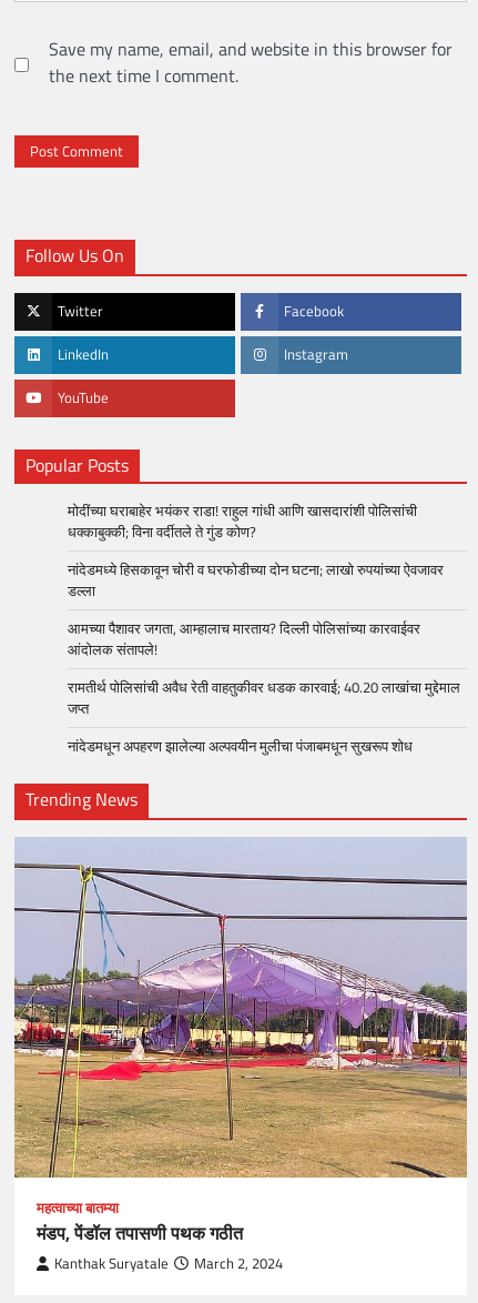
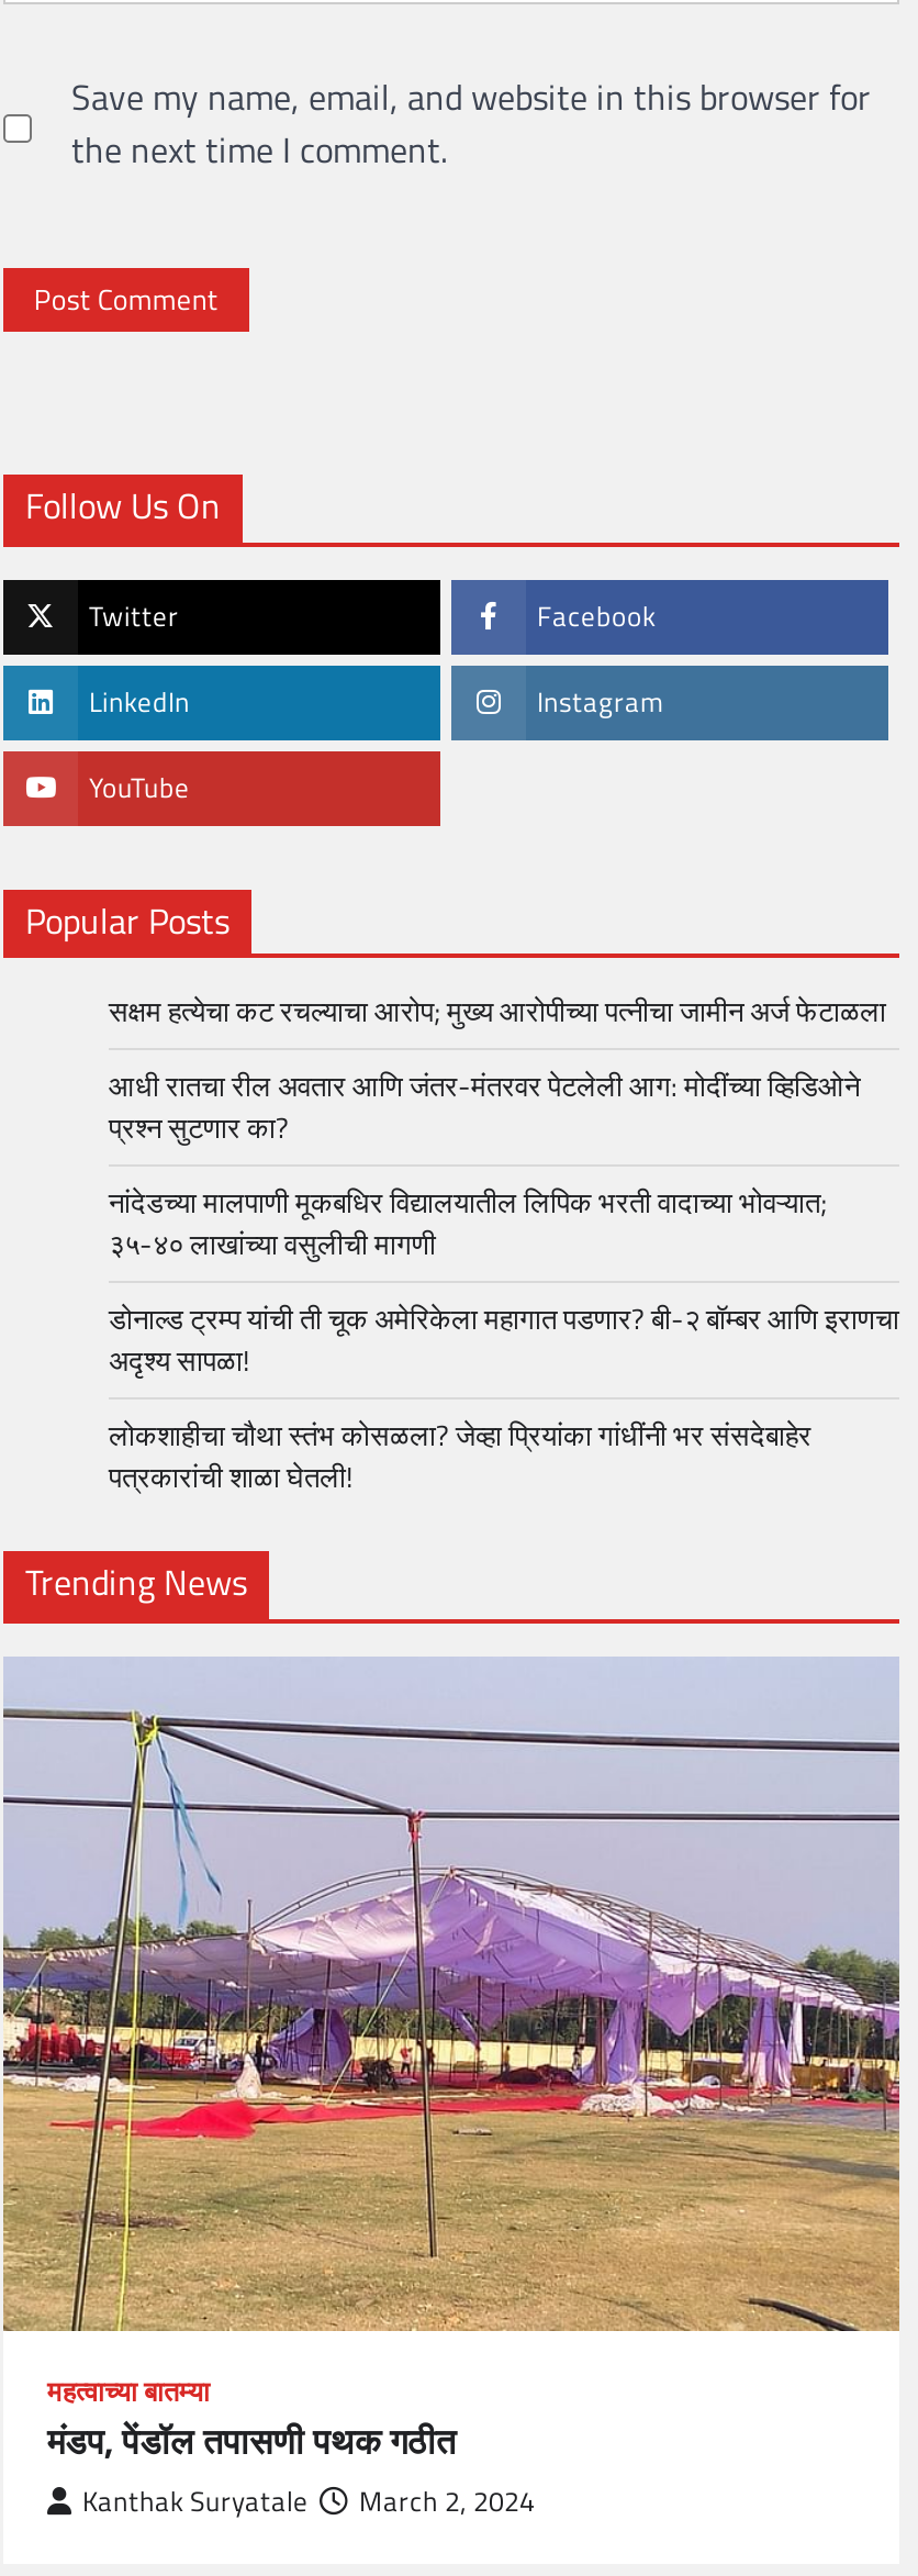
[68,499,417,543] मोदींच्या घराबाहेर भयंकर राडा! राहुल गांधी आणि खासदारांशी पोलिसांची | धक्काबुक्की; विना वर्दीतले ते गुंड कोण? -> [109,989,886,1033] सक्षम हत्येचा कट रचल्याचा आरोप; मुख्य आरोपीच्या पत्नीचा जामीन अर्ज फेटाळला
[68,558,444,602] नांदेडमध्ये हिसकावून चोरी व घरफोडीच्या दोन घटना; लाखो रुपयांच्या ऐवजावर | डल्ला -> [109,1063,860,1149] आधी रातचा रील अवतार आणि जंतर-मंतरवर पेटलेली आग: मोदींच्या व्हिडिओने | प्रश्न सुटणार का?
[68,617,420,660] आमच्या पैशावर जगता, आम्हालाच मारताय? दिल्ली पोलिसांच्या कारवाईवर | आंदोलक संतापले! -> [109,1180,827,1265] नांदेडच्या मालपाणी मूकबधिर विद्यालयातील लिपिक भरती वादाच्या भोवऱ्यात; | ३५-४० लाखांच्या वसुलीची मागणी
[68,676,460,719] रामतीर्थ पोलिसांची अवैध रेती वाहतुकीवर धडक कारवाई; 40.20 लाखांचा मुद्देमाल | जप्त -> [109,1296,899,1382] डोनाल्ड ट्रम्प यांची ती चूक अमेरिकेला महागात पडणार? बी-२ बॉम्बर आणि इराणचा | अदृश्य सापळा!
[68,735,413,757] नांदेडमधून अपहरण झालेल्या अल्पवयीन मुलीचा पंजाबमधून सुखरूप शोध -> [109,1413,811,1498] लोकशाहीचा चौथा स्तंभ कोसळला? जेव्हा प्रियांका गांधींनी भर संसदेबाहेर | पत्रकारांची शाळा घेतली!

